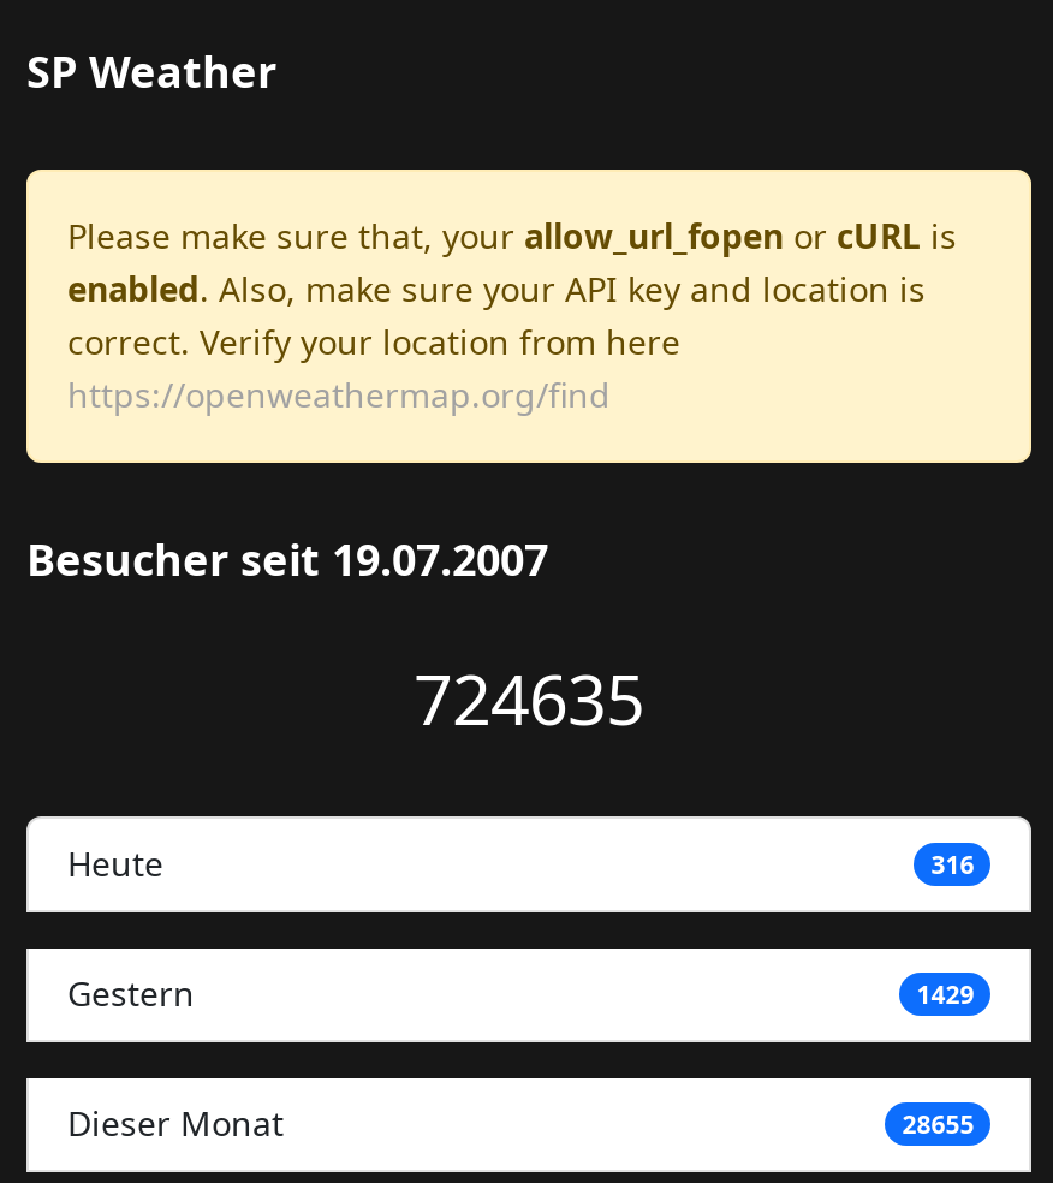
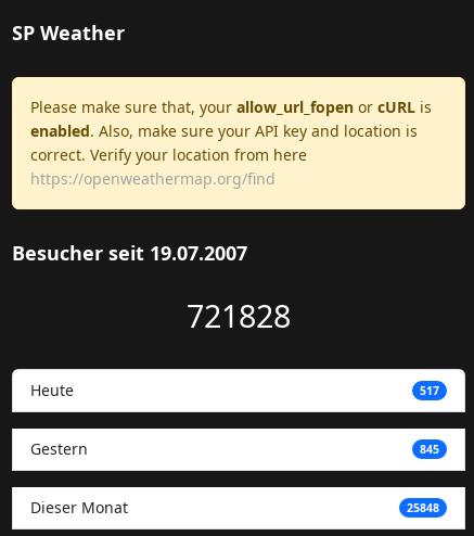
[414,650,644,744] 724635 -> [187,294,291,336] 721828
[931,848,974,881] 316 -> [420,383,440,398] 517
[916,977,974,1011] 1429 -> [420,442,440,457] 845
[902,1107,974,1141] 28655 -> [407,500,440,515] 25848

